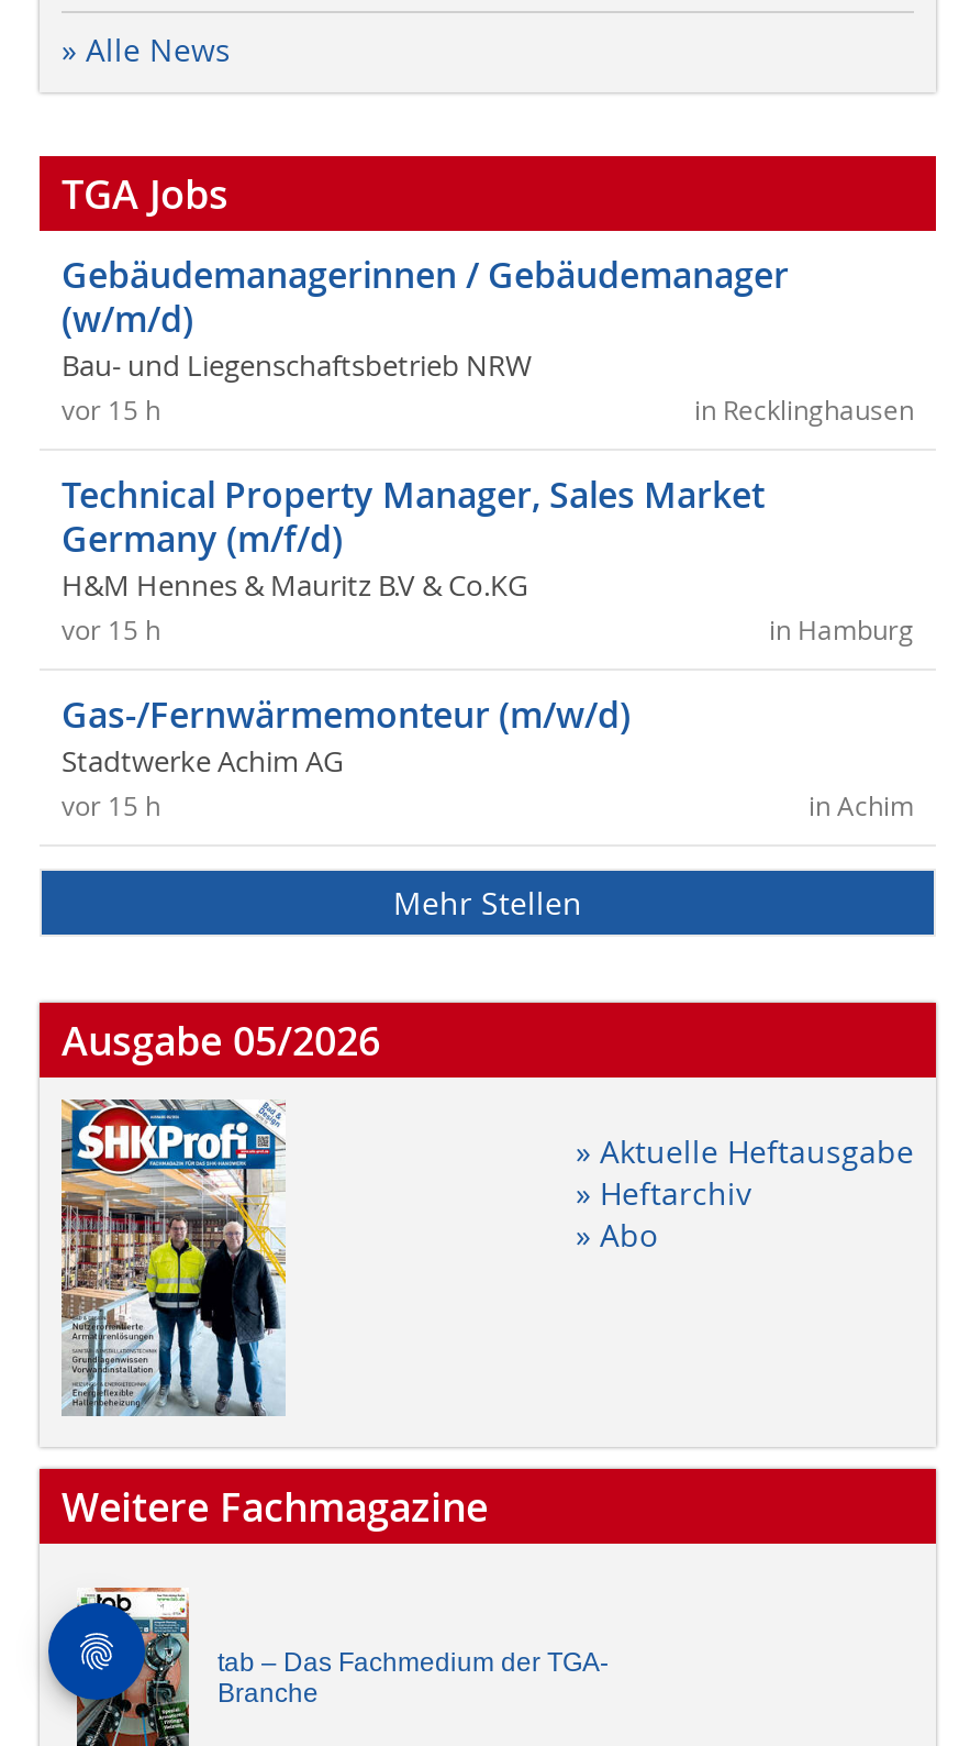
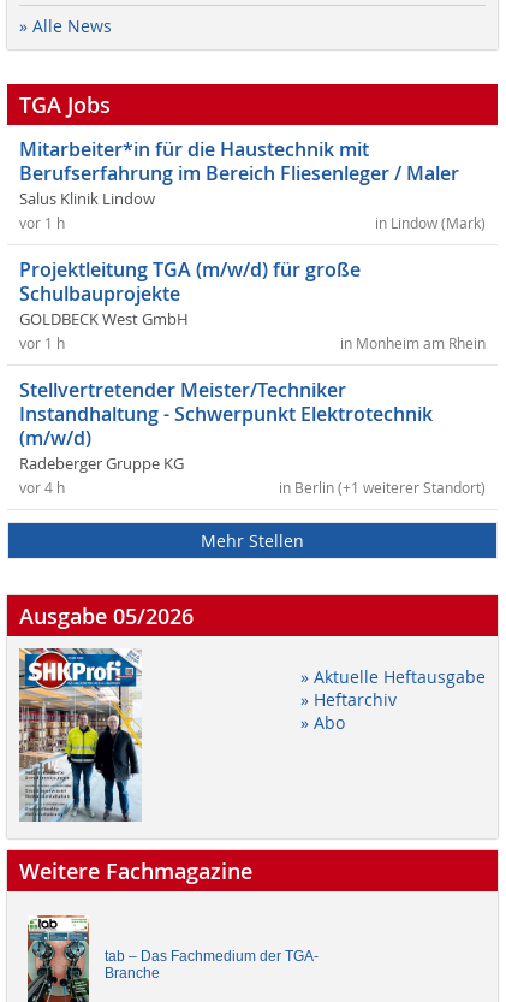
[62,250,914,426] Gebäudemanagerinnen / Gebäudemanager | (w/m/d) | Bau- und Liegenschaftsbetrieb NRW | in Recklinghausen | vor 15 h -> [19,136,486,232] Mitarbeiter*in für die Haustechnik mit | Berufserfahrung im Bereich Fliesenleger / Maler | Salus Klinik Lindow | in Lindow (Mark) | vor 1 h
[62,470,914,646] Technical Property Manager, Sales Market | Germany (m/f/d) | H&M Hennes & Mauritz B.V & Co.KG | in Hamburg | vor 15 h -> [19,256,486,352] Projektleitung TGA (m/w/d) für große | Schulbauprojekte | GOLDBECK West GmbH | in Monheim am Rhein | vor 1 h
[62,690,914,822] Gas-/Fernwärmemonteur (m/w/d) | Stadtwerke Achim AG | in Achim | vor 15 h -> [19,376,486,496] Stellvertretender Meister/Techniker | Instandhaltung - Schwerpunkt Elektrotechnik | (m/w/d) | Radeberger Gruppe KG | in Berlin (+1 weiterer Standort) | vor 4 h
[44,1601,145,1704] [image] -> [11,923,65,979] [image]

